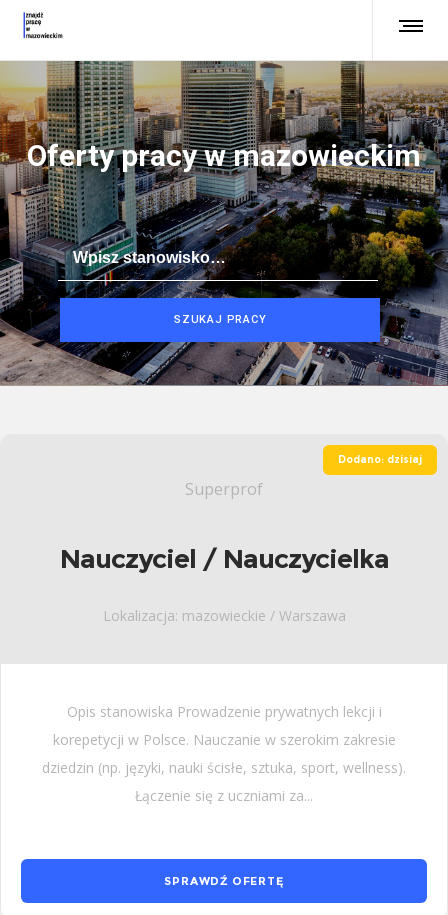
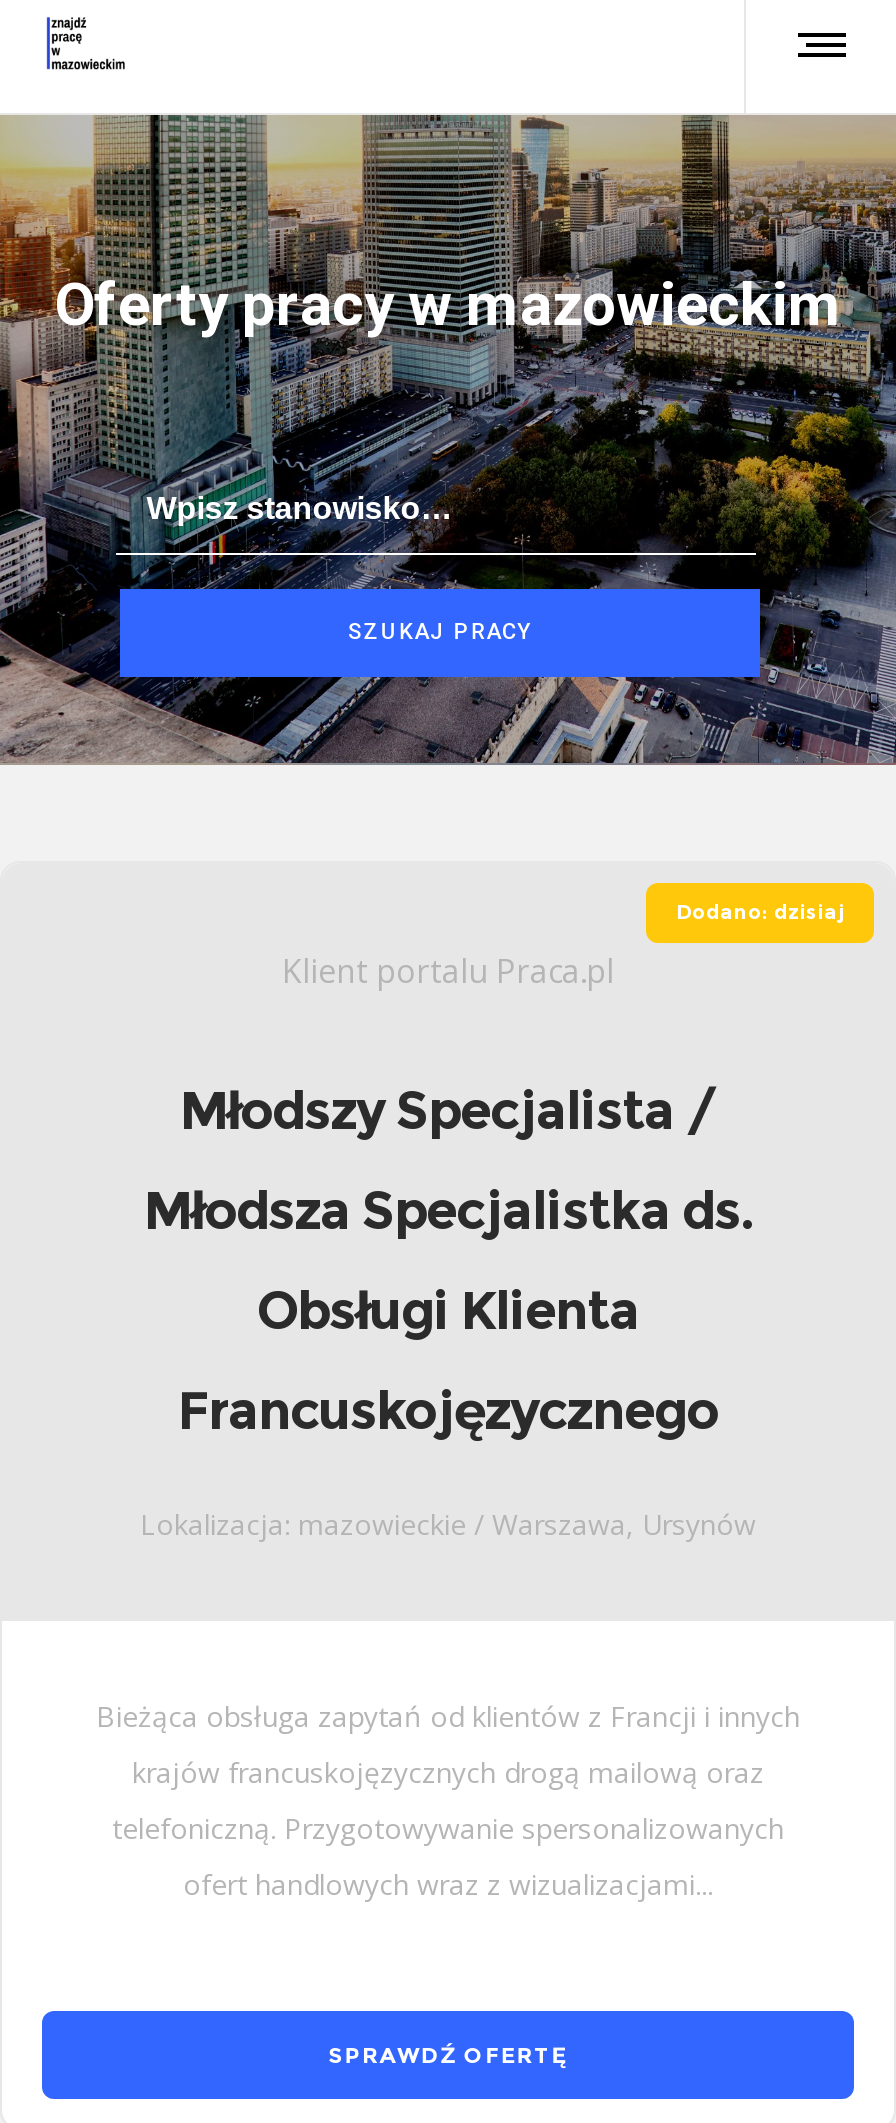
[59,478,388,625] Superprof | Nauczyciel / Nauczycielka | Lokalizacja: mazowieckie / Warszawa -> [140,950,756,1544] Klient portalu Praca.pl | Młodszy Specjalista / | Młodsza Specjalistka ds. | Obsługi Klienta | Francuskojęzycznego | Lokalizacja: mazowieckie / Warszawa, Ursynów
[42,702,406,805] Opis stanowiska Prowadzenie prywatnych lekcji i | korepetycji w Polsce. Nauczanie w szerokim zakresie | dziedzin (np. języki, nauki ścisłe, sztuka, sport, wellness). | Łączenie się z uczniami za... -> [96,1698,800,1904] Bieżąca obsługa zapytań od klientów z Francji i innych | krajów francuskojęzycznych drogą mailową oraz | telefoniczną. Przygotowywanie spersonalizowanych | ofert handlowych wraz z wizualizacjami...

